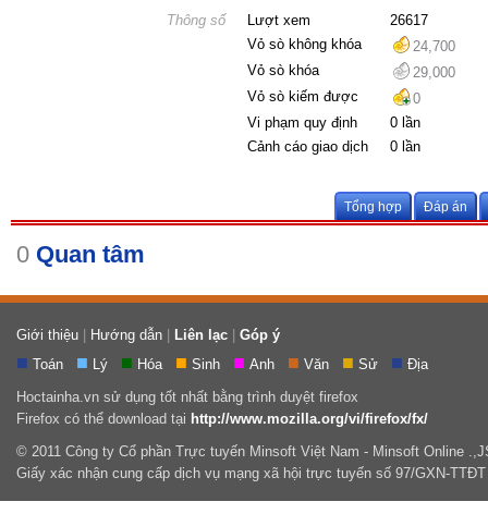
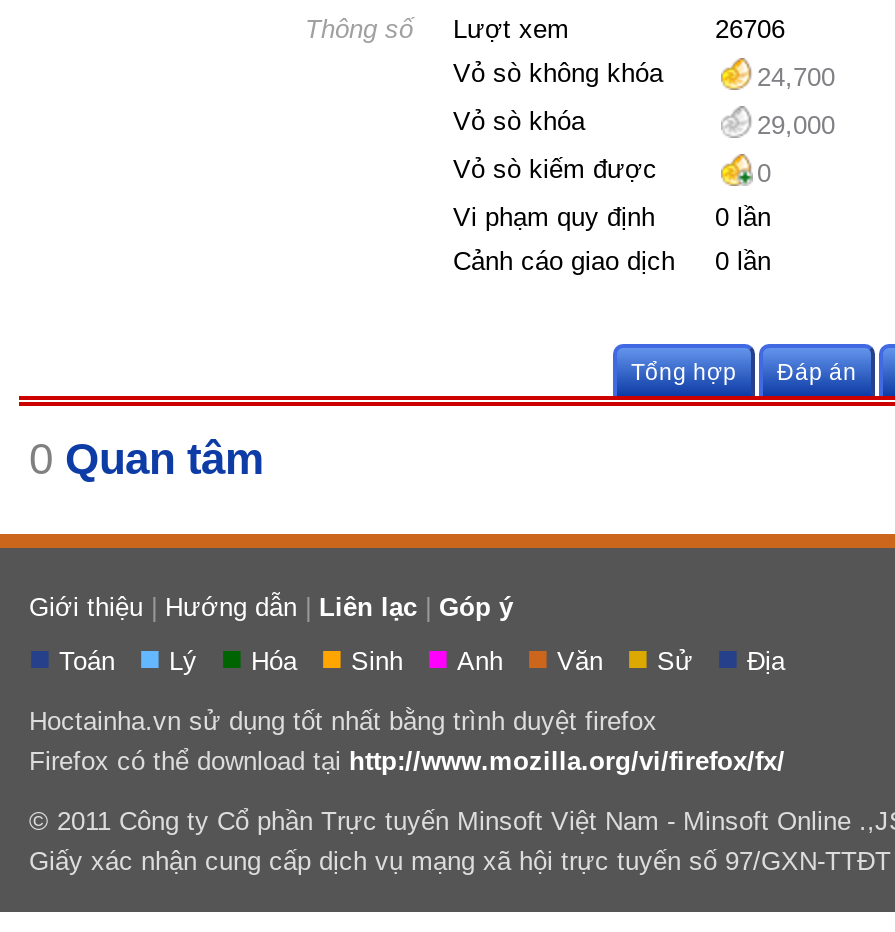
[390,12,428,28] 26617 -> [715,14,785,44] 26706

